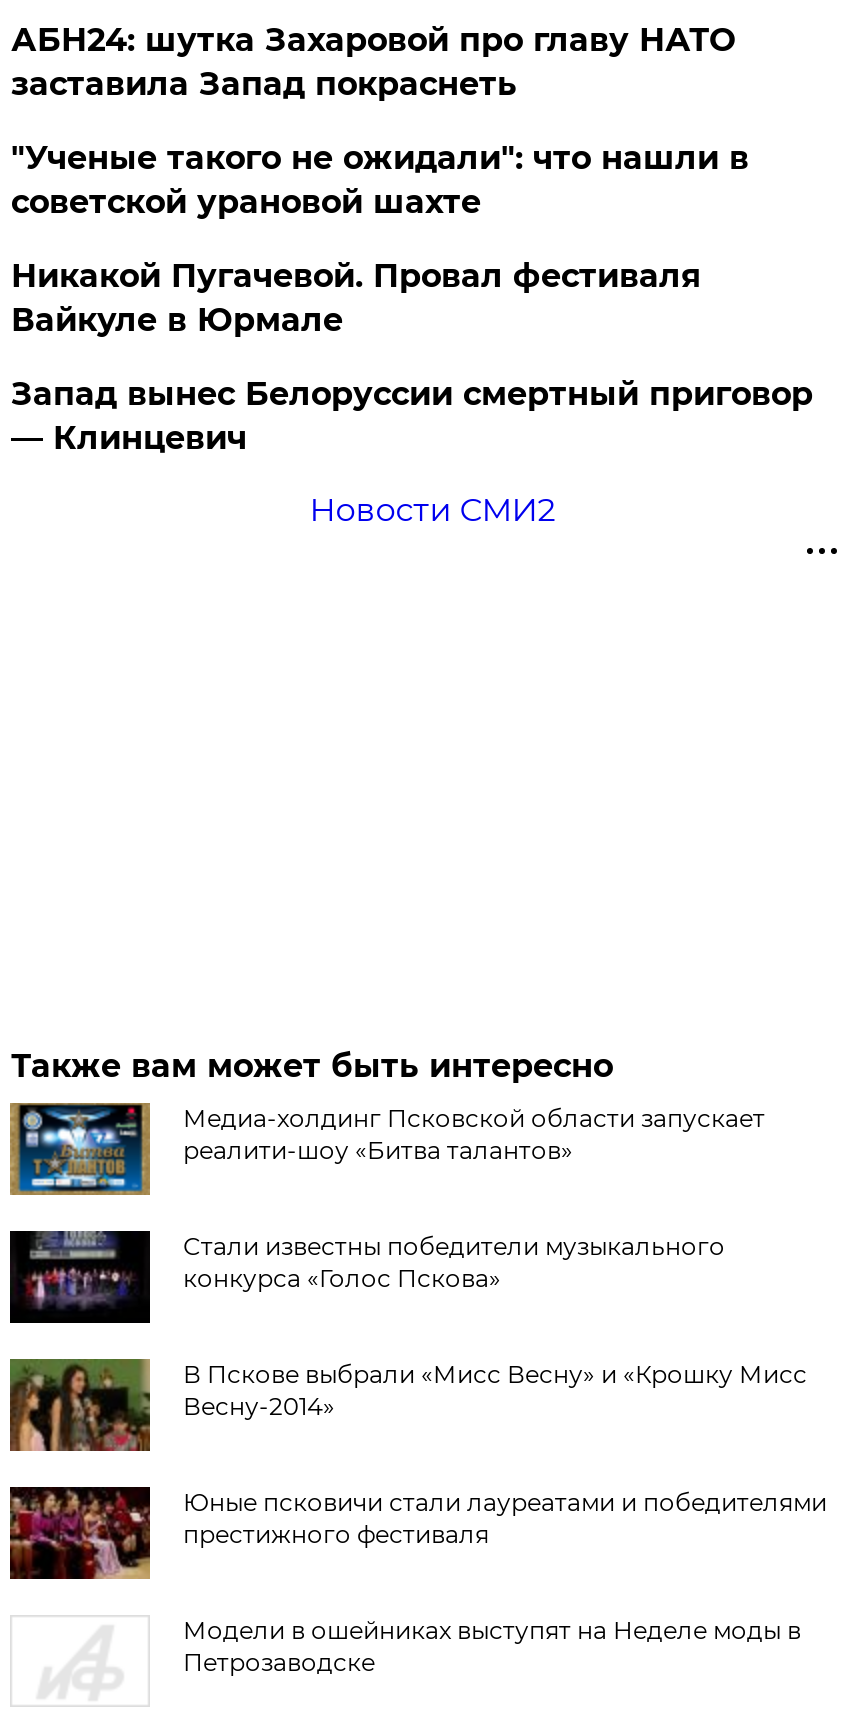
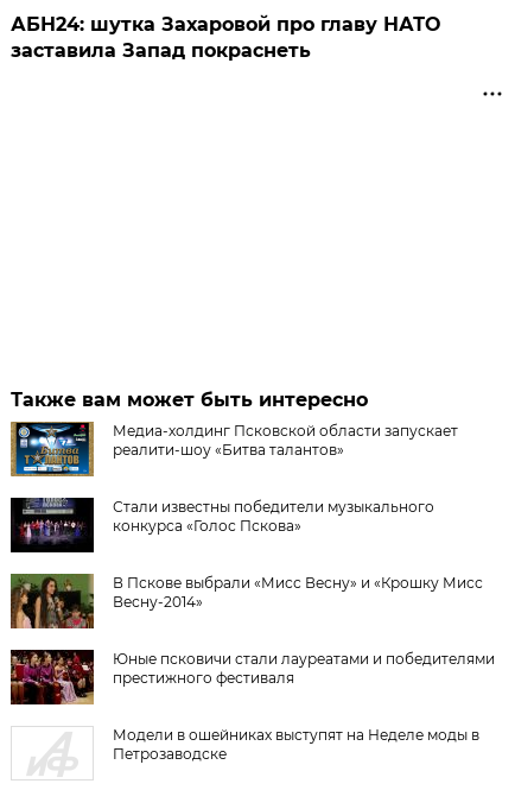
[11,139,813,529] "Ученые такого не ожидали": что нашли в | советской урановой шахте | Никакой Пугачевой. Провал фестиваля | Вайкуле в Юрмале | Запад вынес Белоруссии смертный приговор | — Клинцевич | Новости СМИ2 -> none

